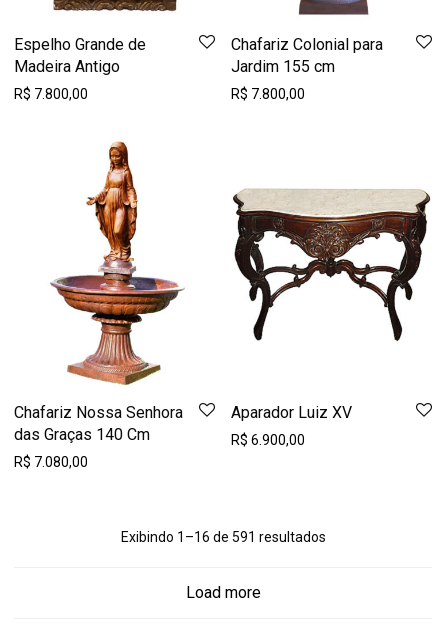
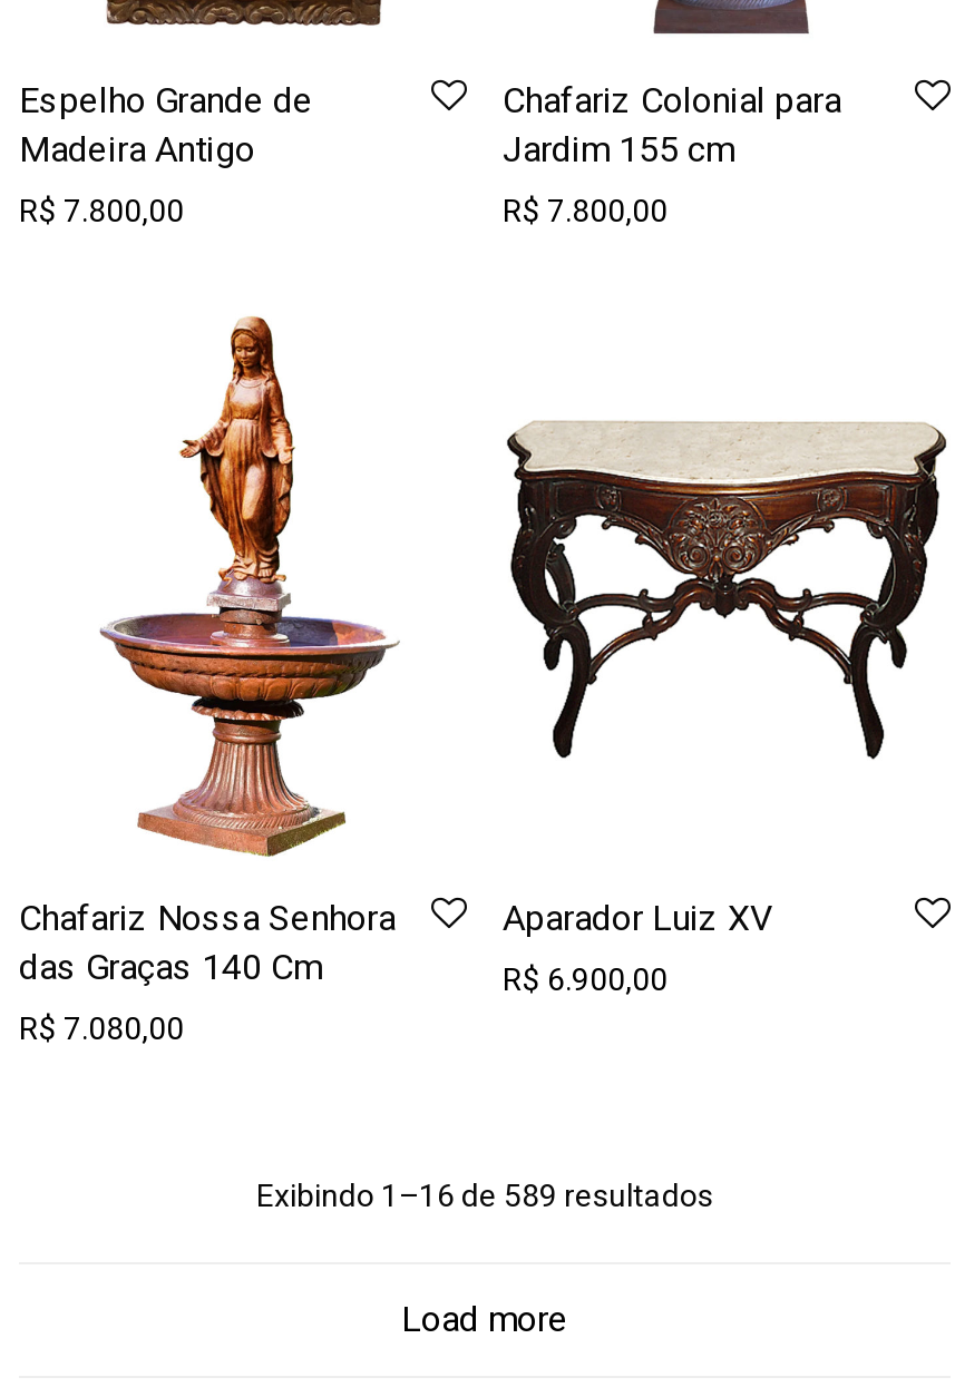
[120,528,325,544] Exibindo 1–16 de 591 resultados -> [256,1178,713,1214] Exibindo 1–16 de 589 resultados

